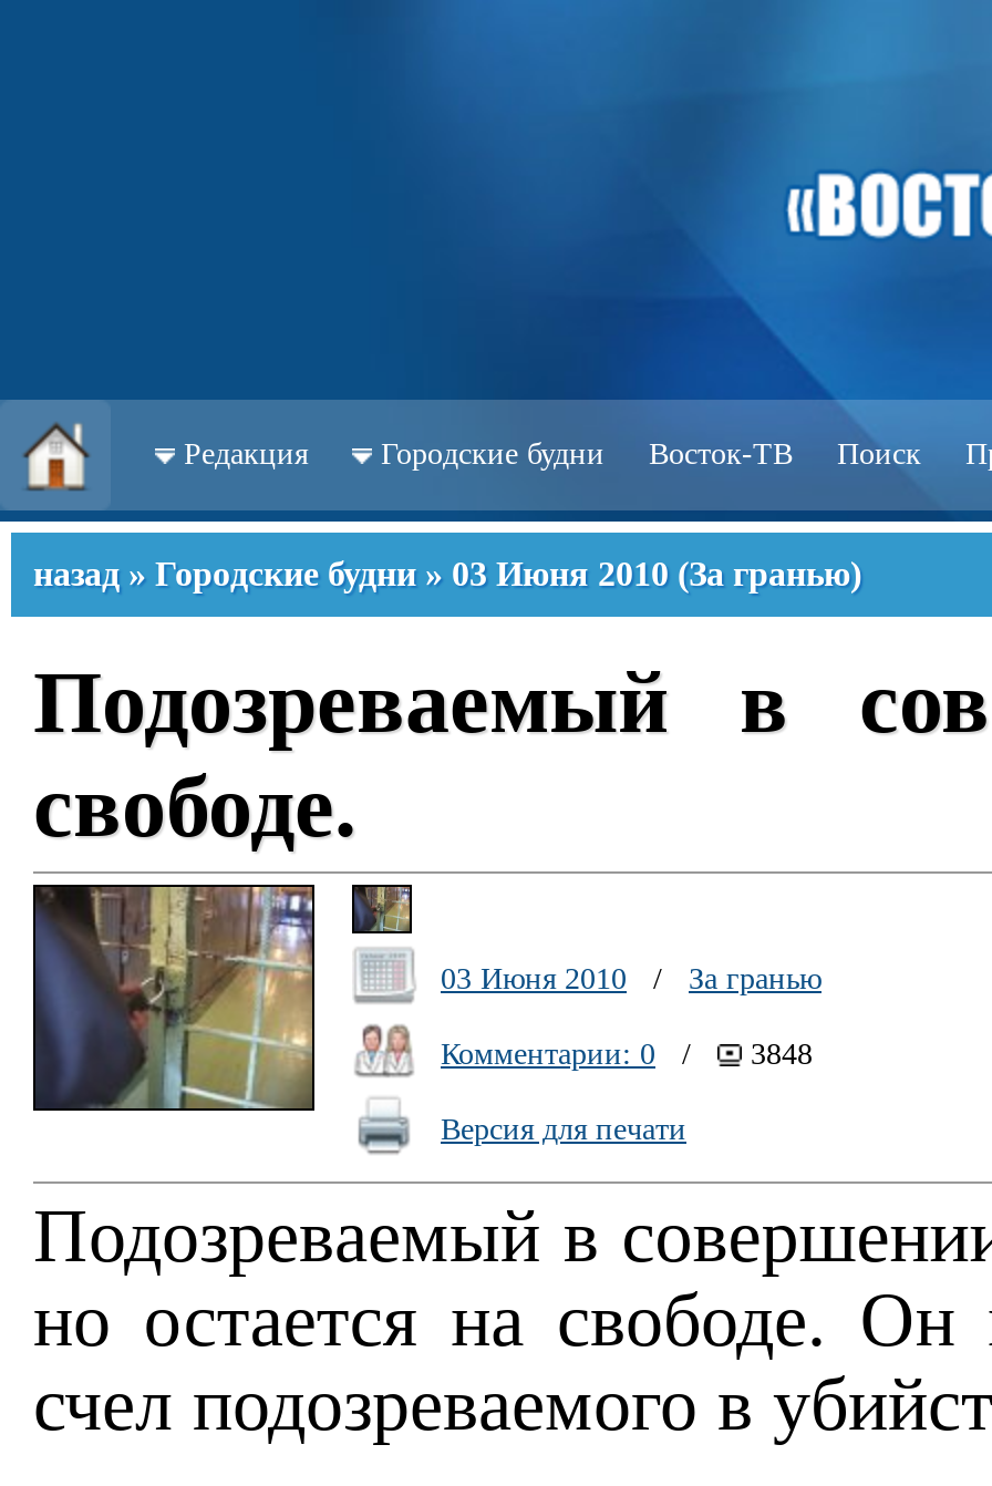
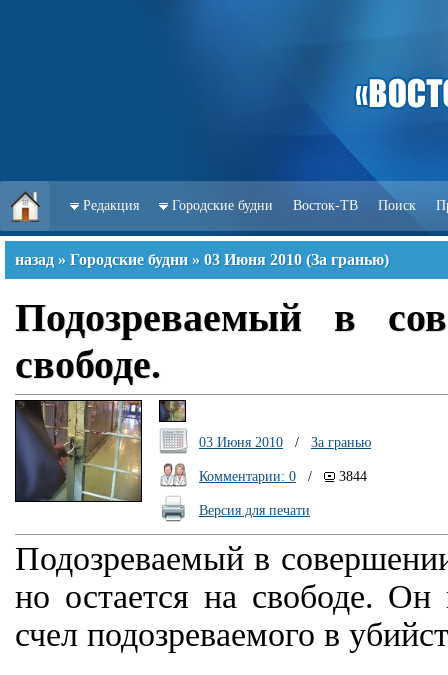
[441,1038,813,1071] Комментарии: 0 / 3848 -> [199,469,367,484] Комментарии: 0 / 3844

